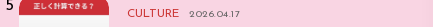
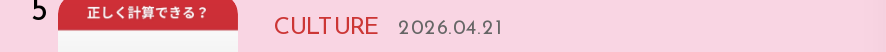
[127,8,240,20] CULTURE 2026.04.17 -> [274,17,502,41] CULTURE 2026.04.21

